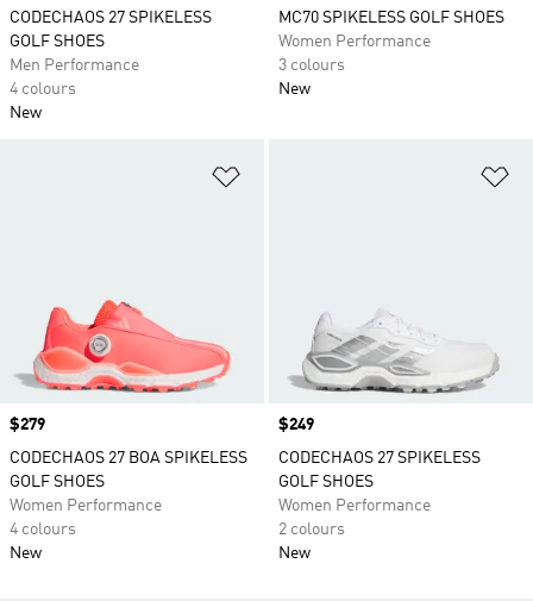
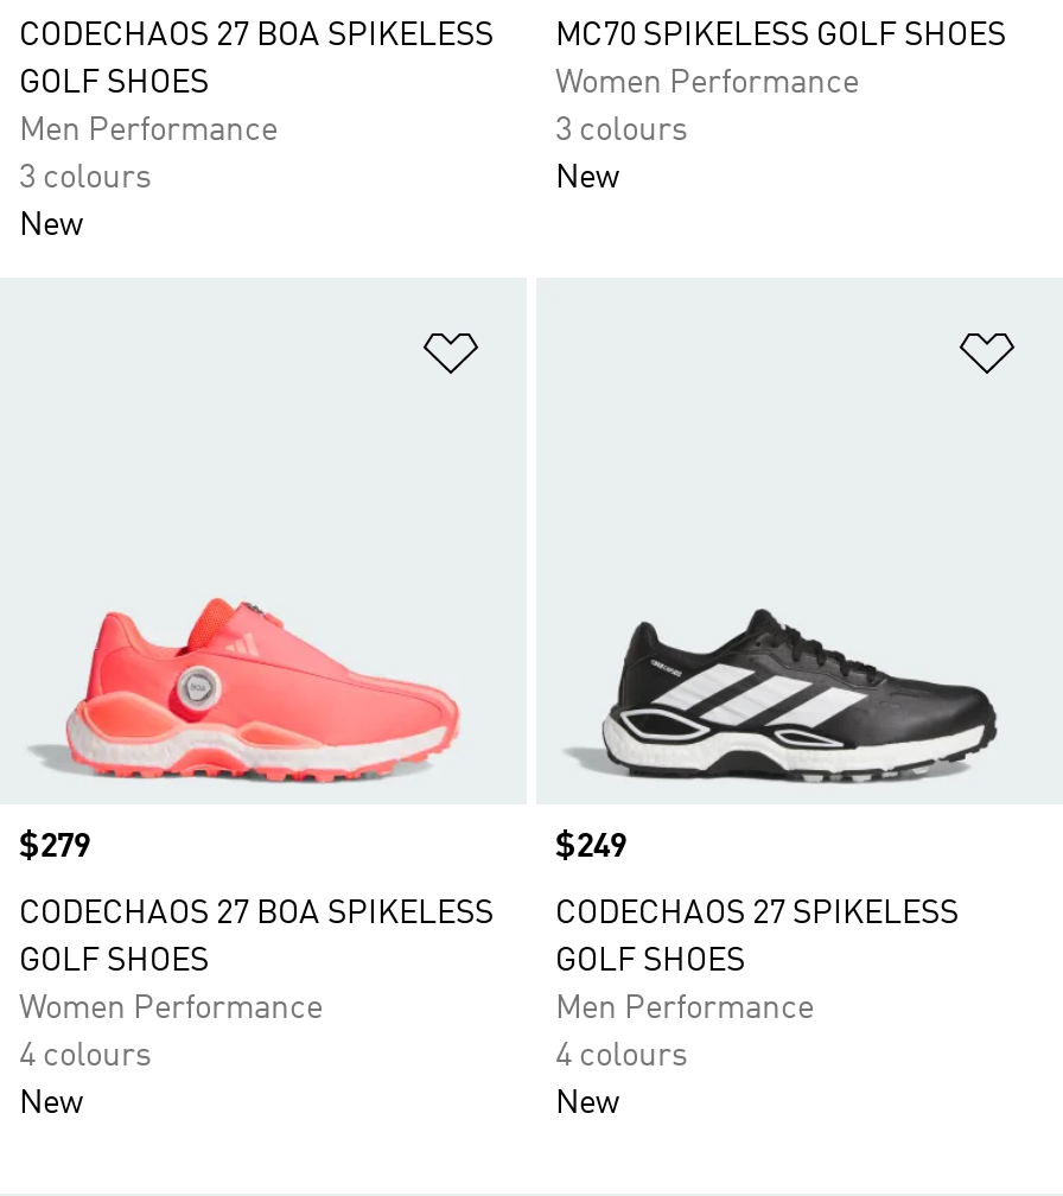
[10,10,212,26] CODECHAOS 27 SPIKELESS -> [19,19,494,52] CODECHAOS 27 BOA SPIKELESS
[10,81,76,98] 4 colours -> [19,161,152,195] 3 colours
[308,306,498,394] [image] -> [607,607,999,781] [image]
[278,497,431,514] Women Performance -> [555,992,814,1025] Men Performance
[278,521,345,538] 2 colours -> [555,1039,688,1073] 4 colours

